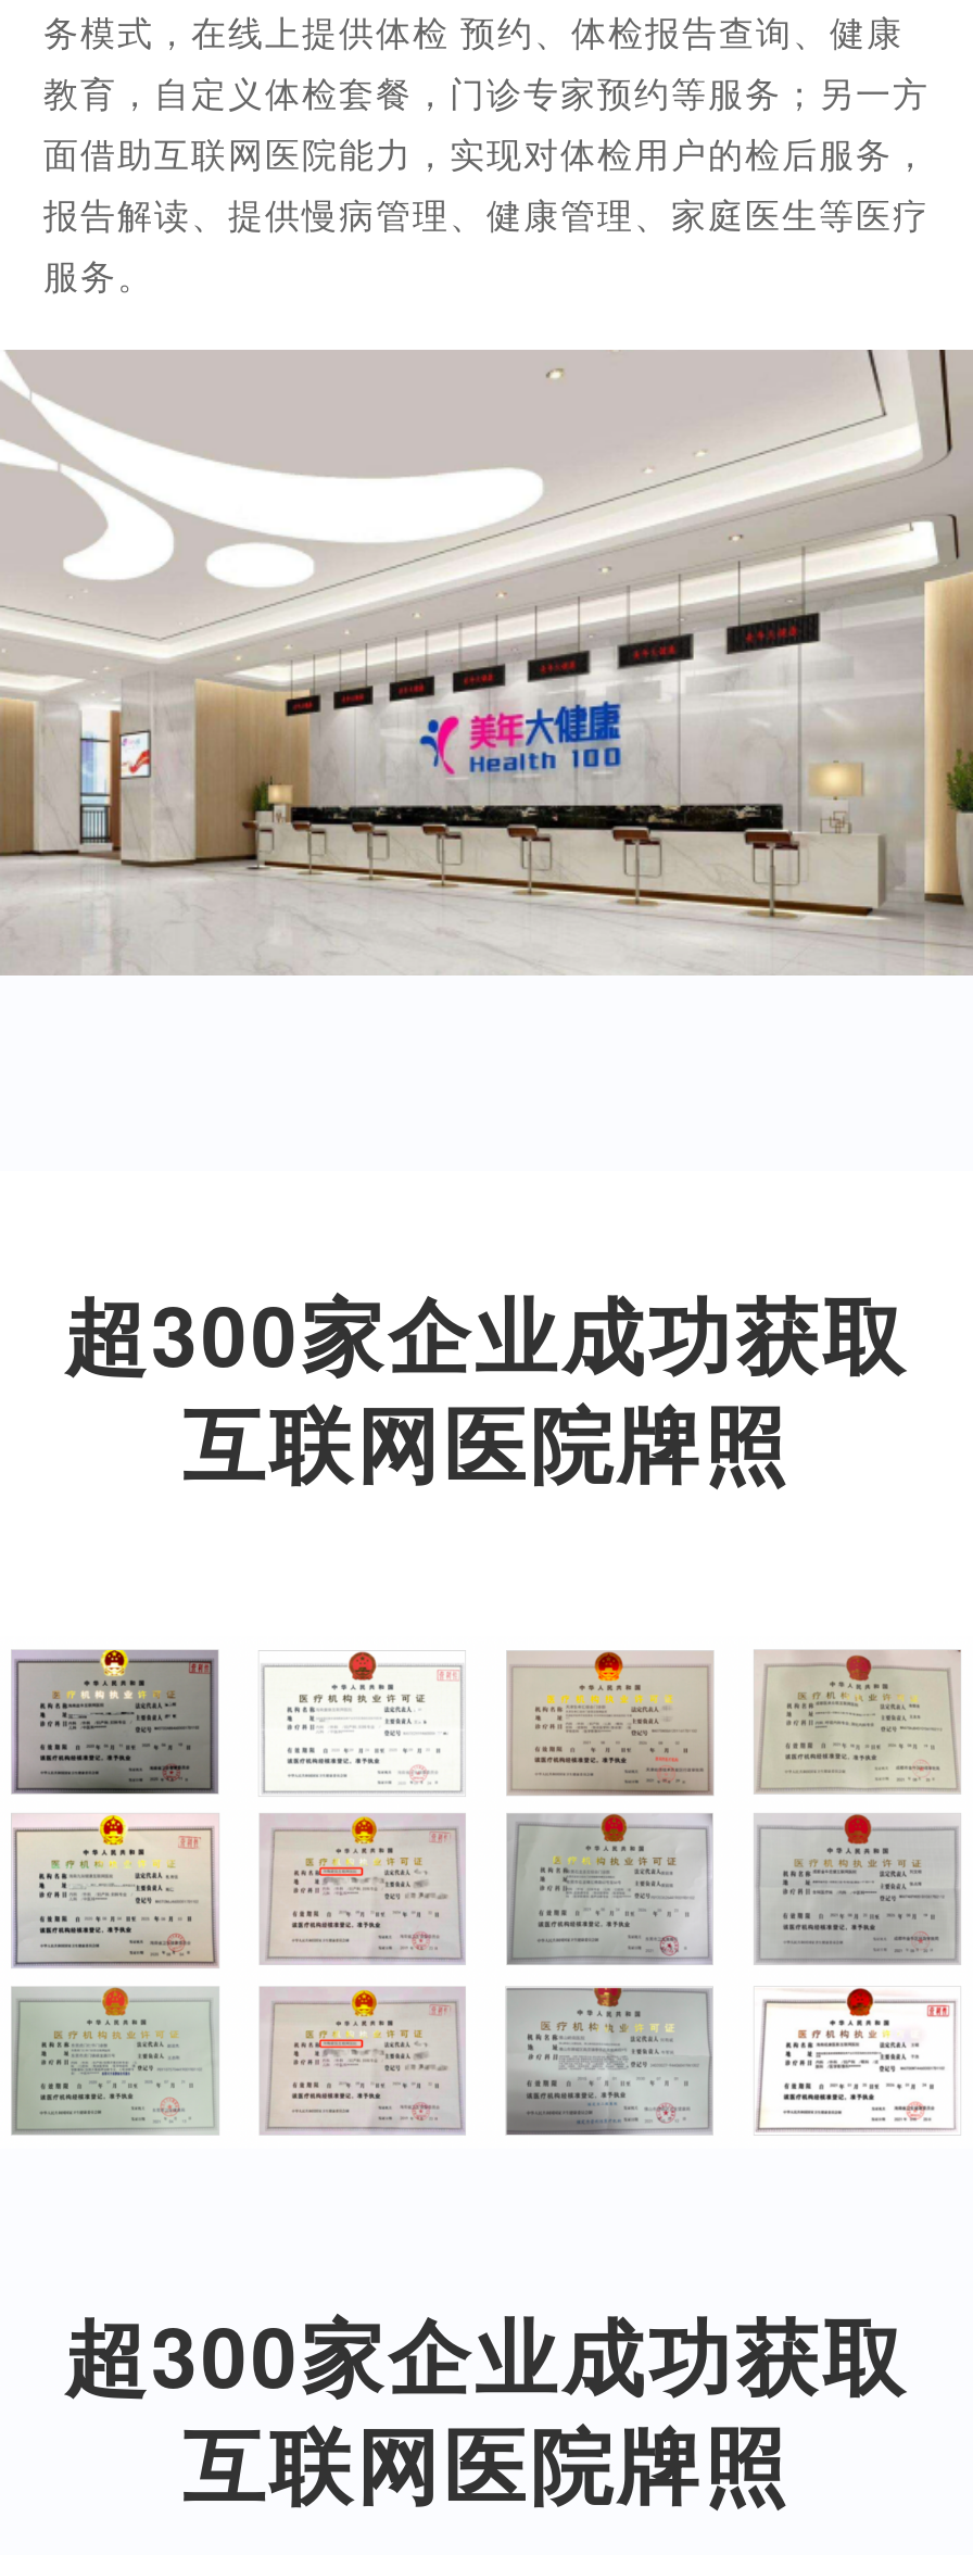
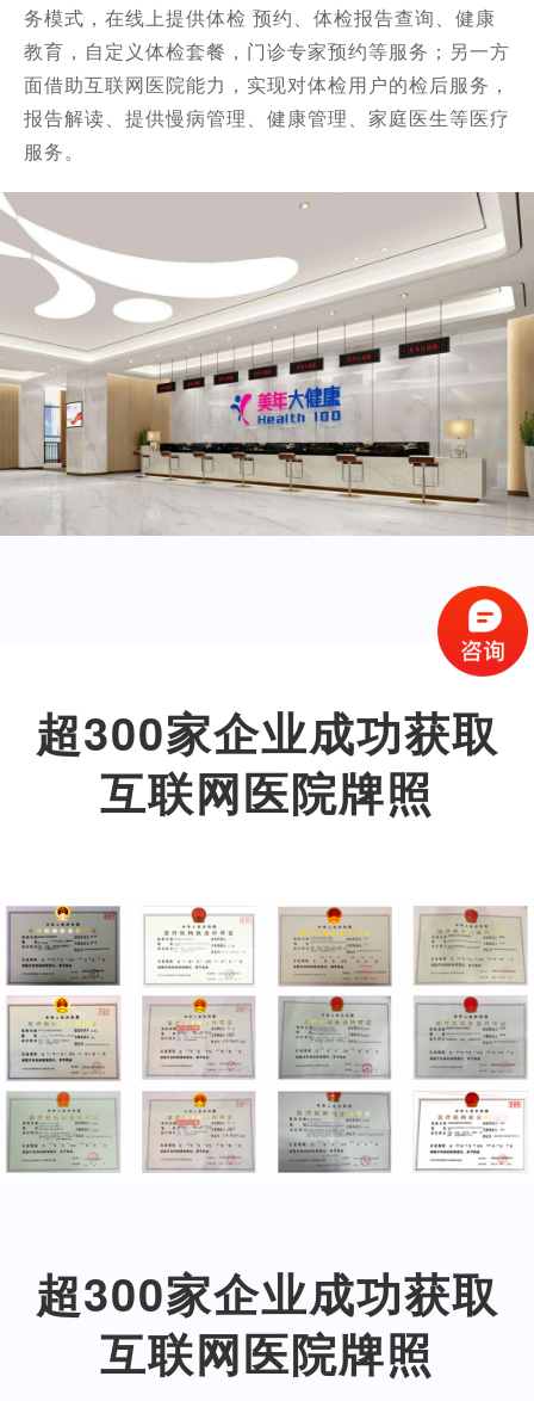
none -> [436,585,529,678] [image]

